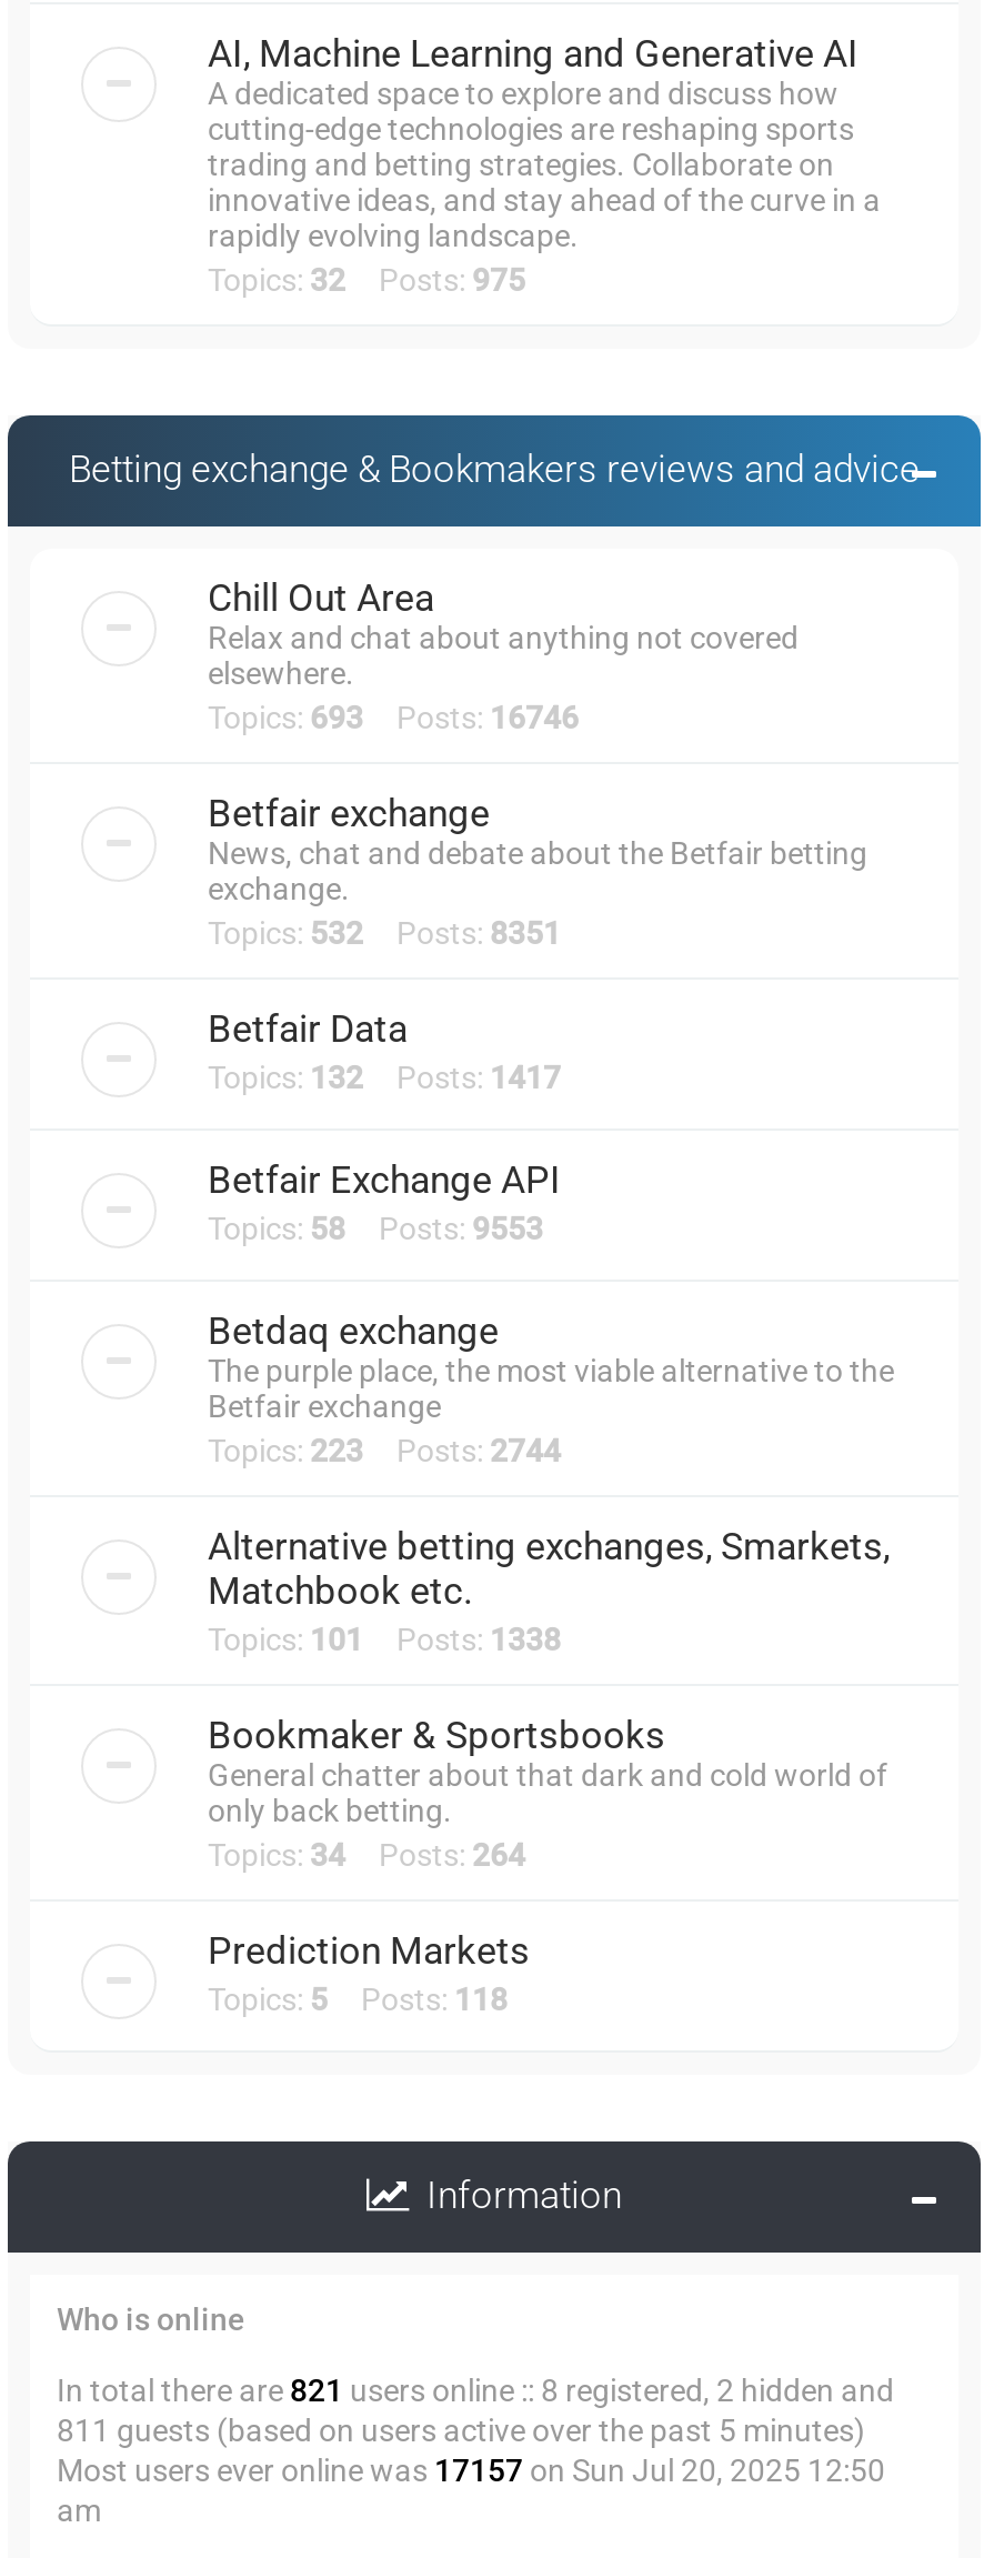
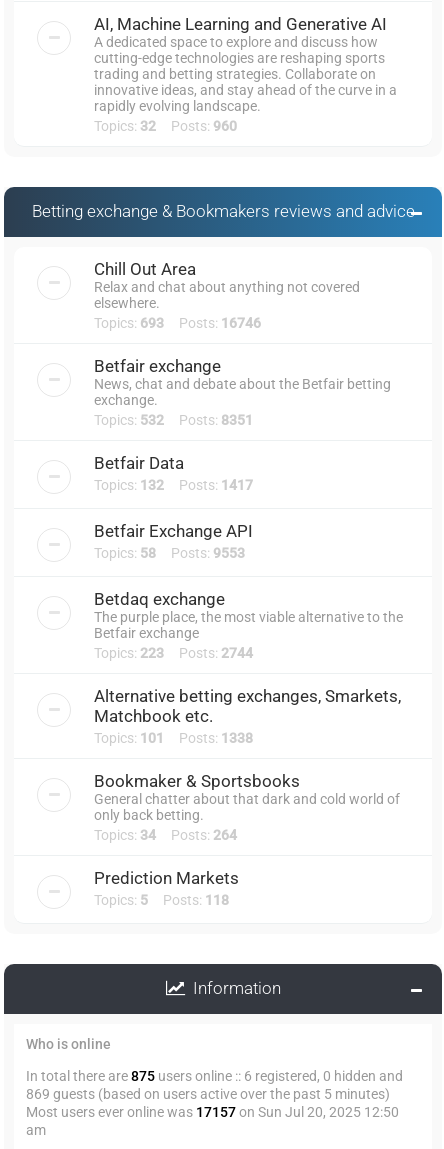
[208,262,525,298] Topics: 32 Posts: 975 -> [94,118,237,134] Topics: 32 Posts: 960
[57,2373,894,2408] In total there are 821 users online :: 8 registered, 2 hidden and -> [26,1068,403,1084] In total there are 875 users online :: 6 registered, 0 hidden and
[57,2412,865,2448] 811 guests (based on users active over the past 5 minutes) -> [26,1086,390,1102] 869 guests (based on users active over the past 5 minutes)

